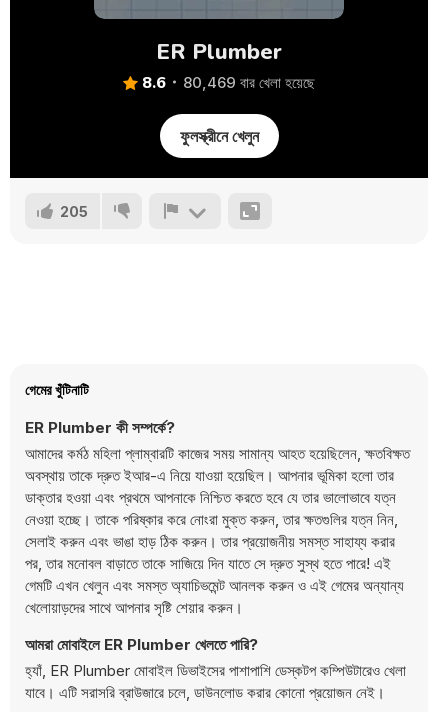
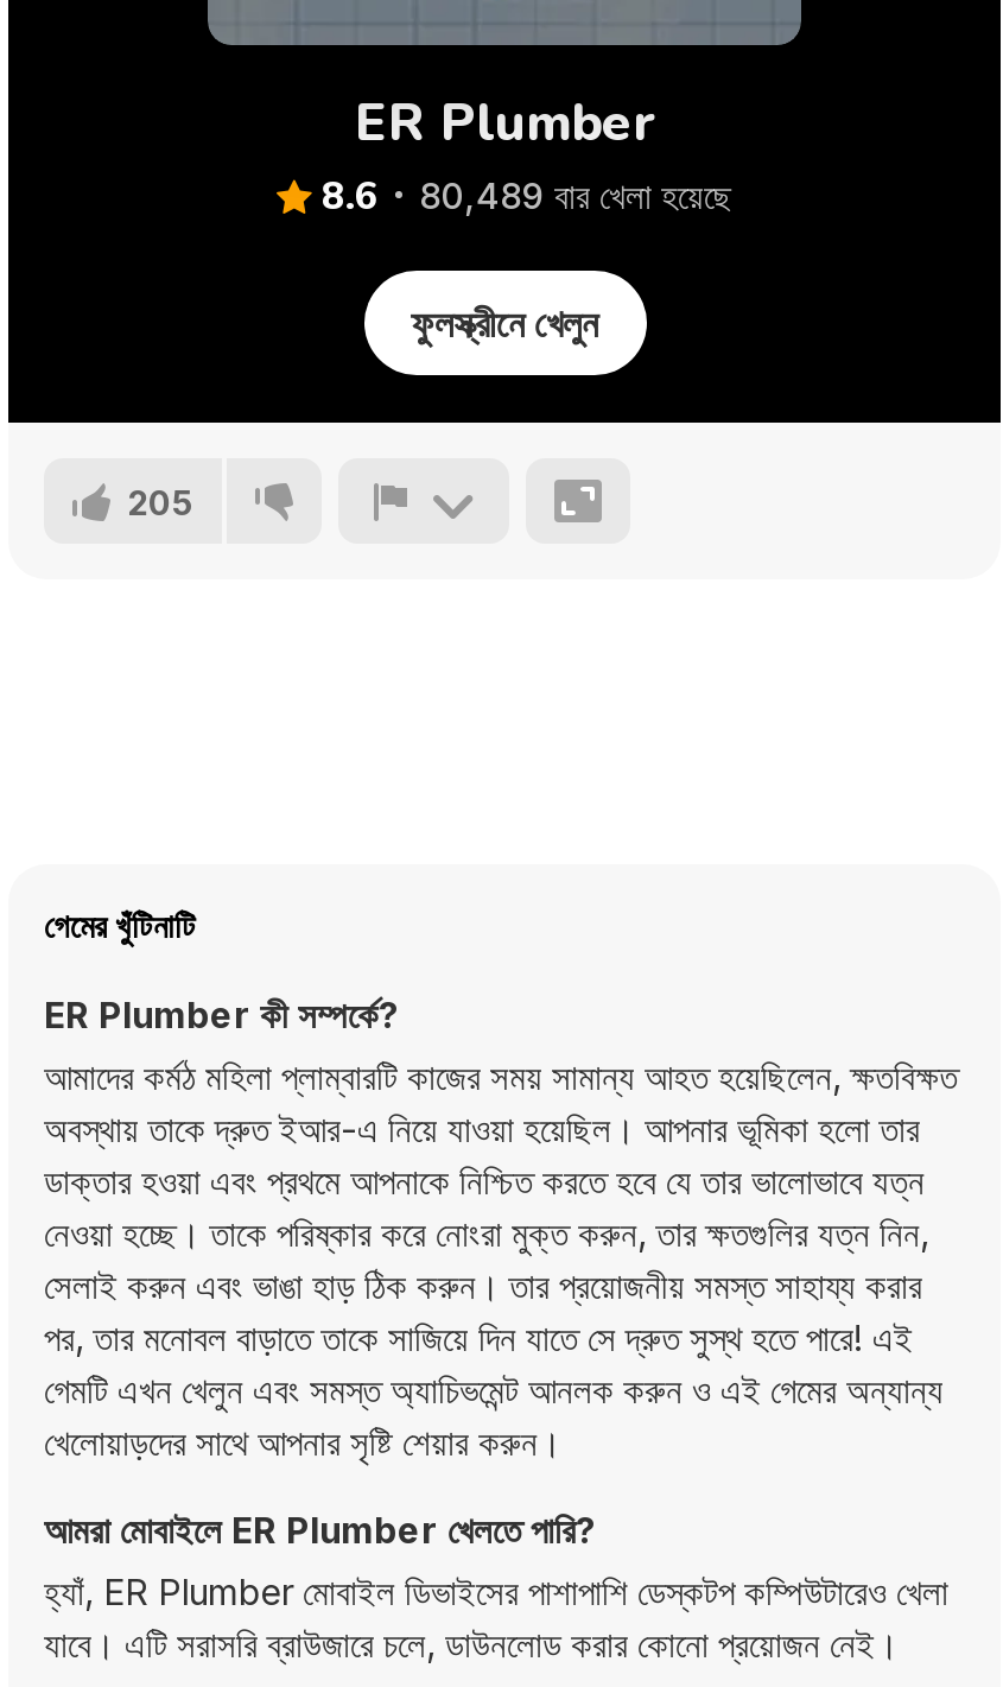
[142,72,315,94] 8.6 80,469 বার খেলা হয়েছে -> [322,171,732,223] 8.6 80,489 বার খেলা হয়েছে

